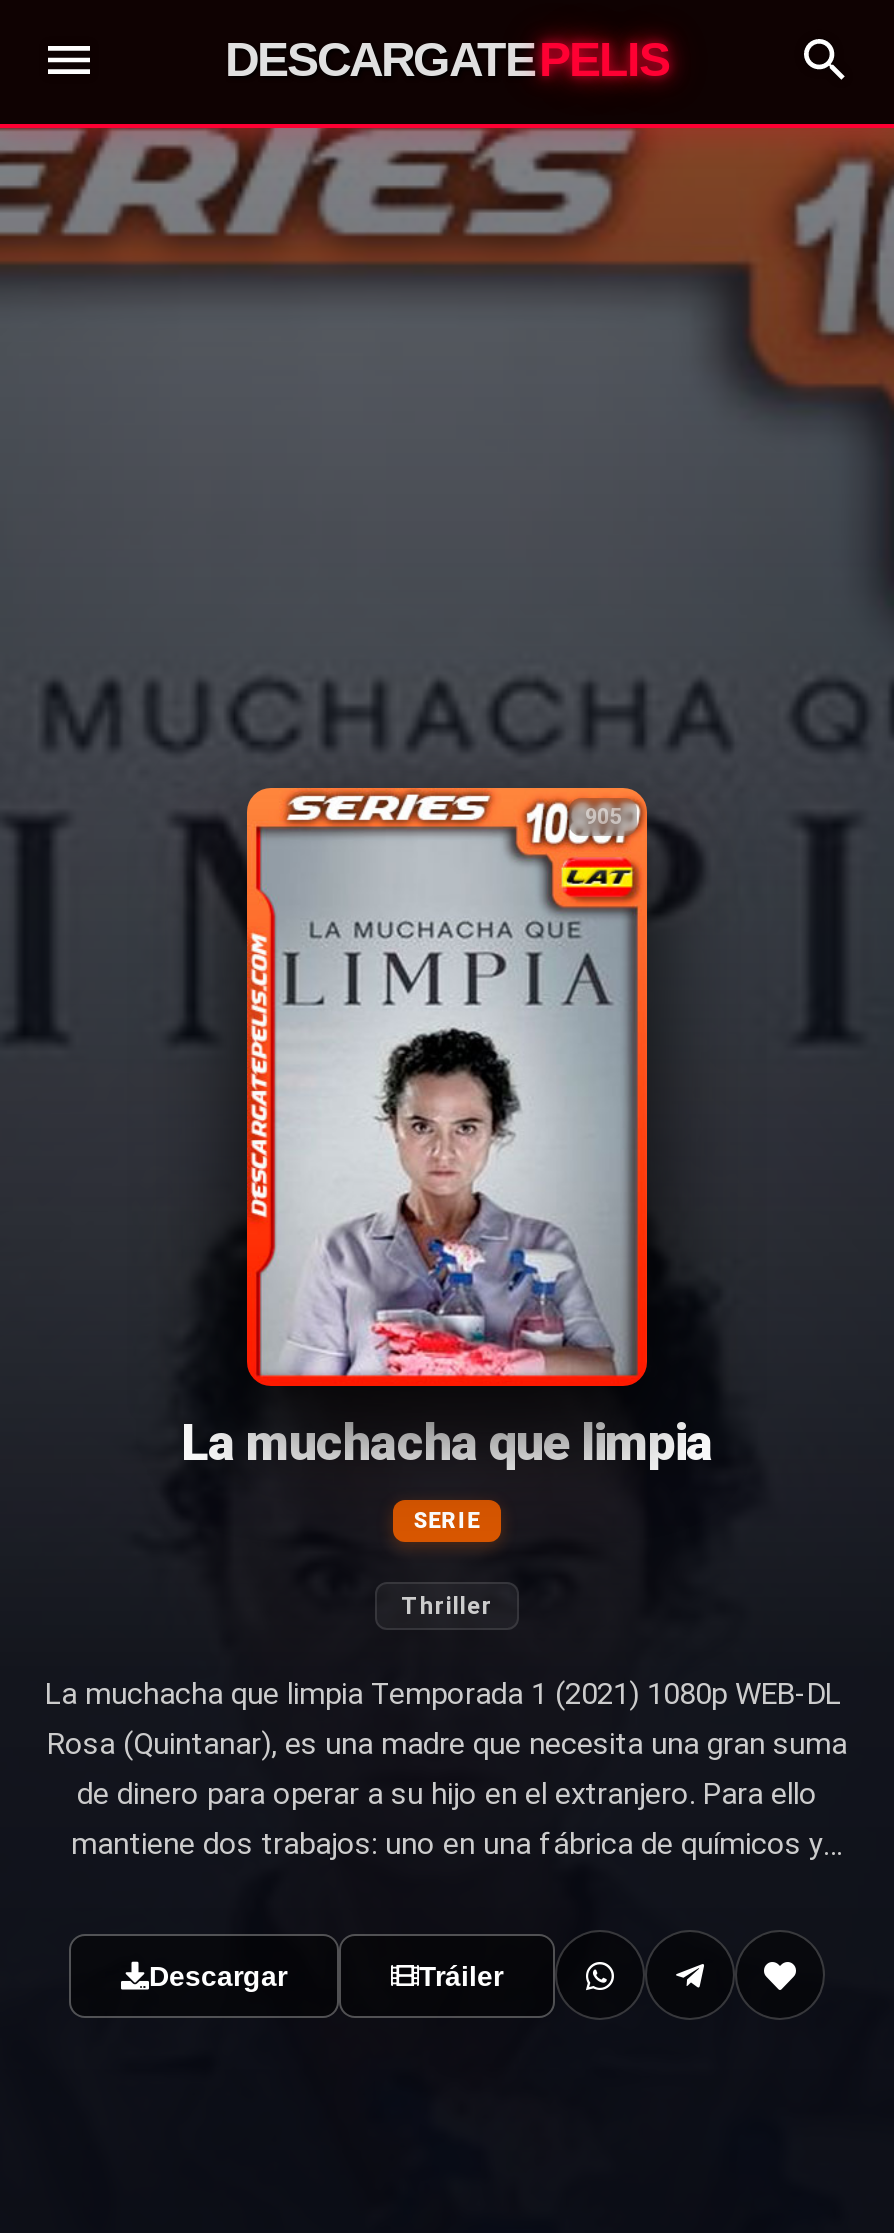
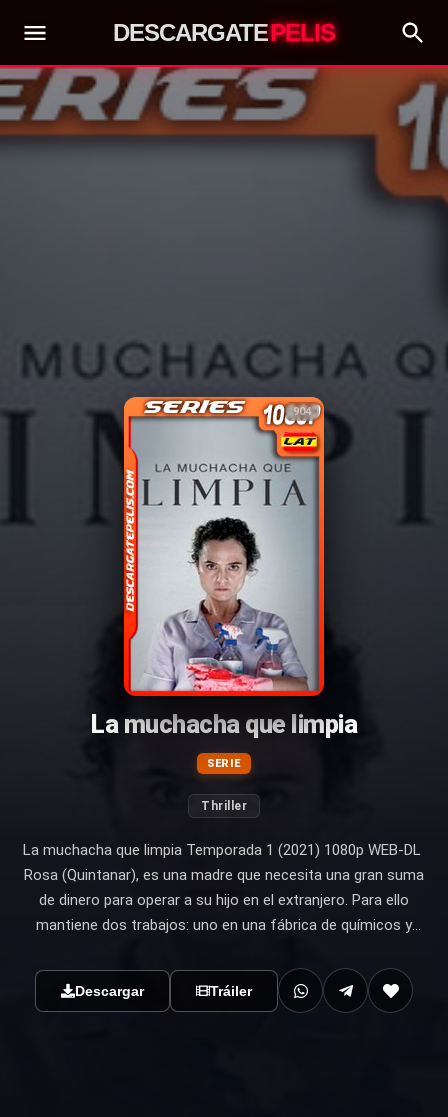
[585,803,621,829] 905 -> [293,404,311,417] 904

